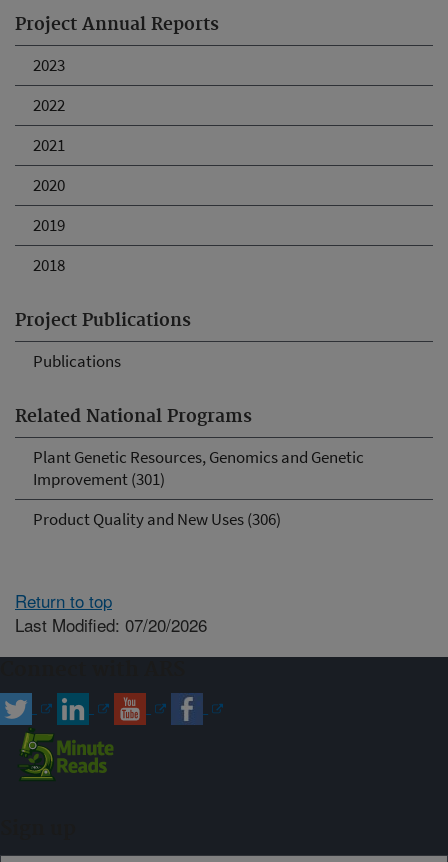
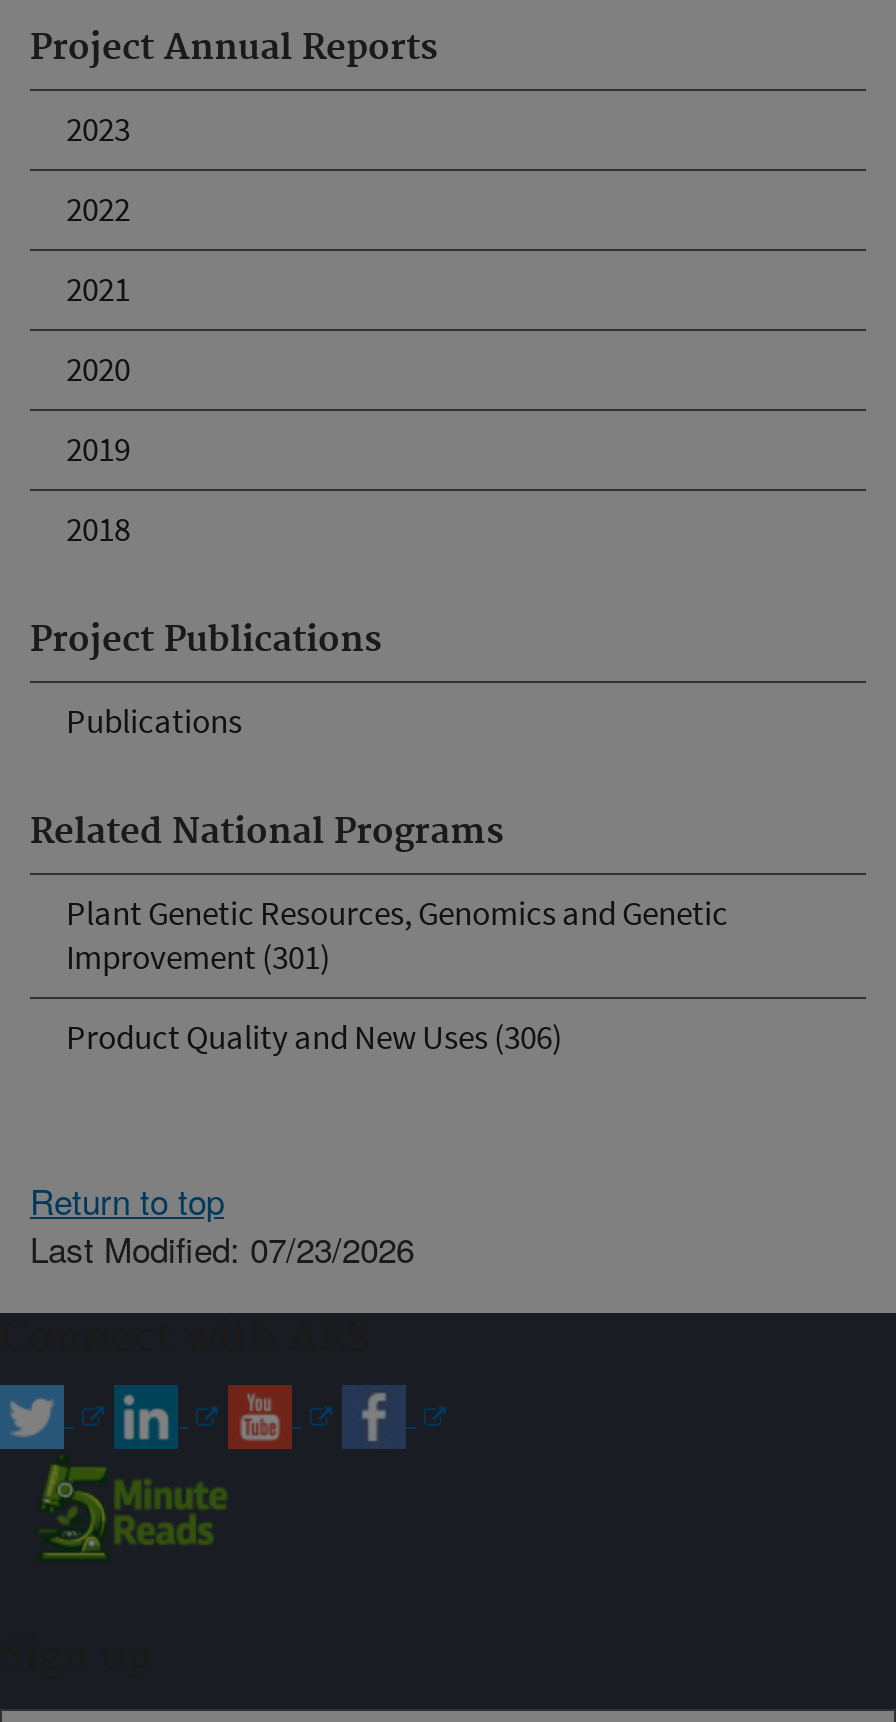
[15,611,207,636] Last Modified: 07/20/2026 -> [30,1222,414,1272] Last Modified: 07/23/2026

